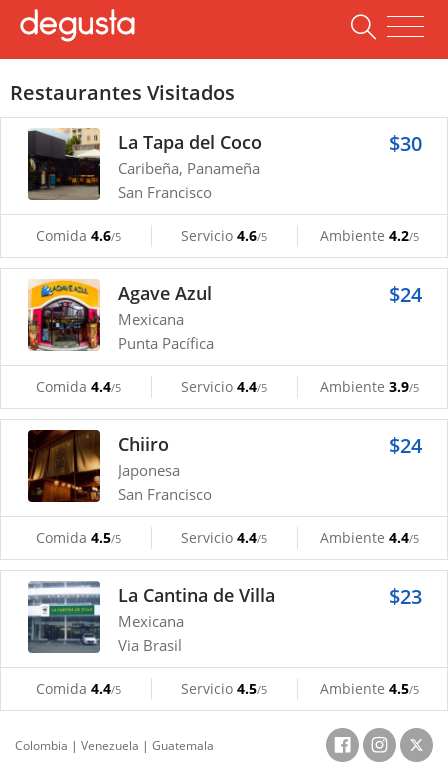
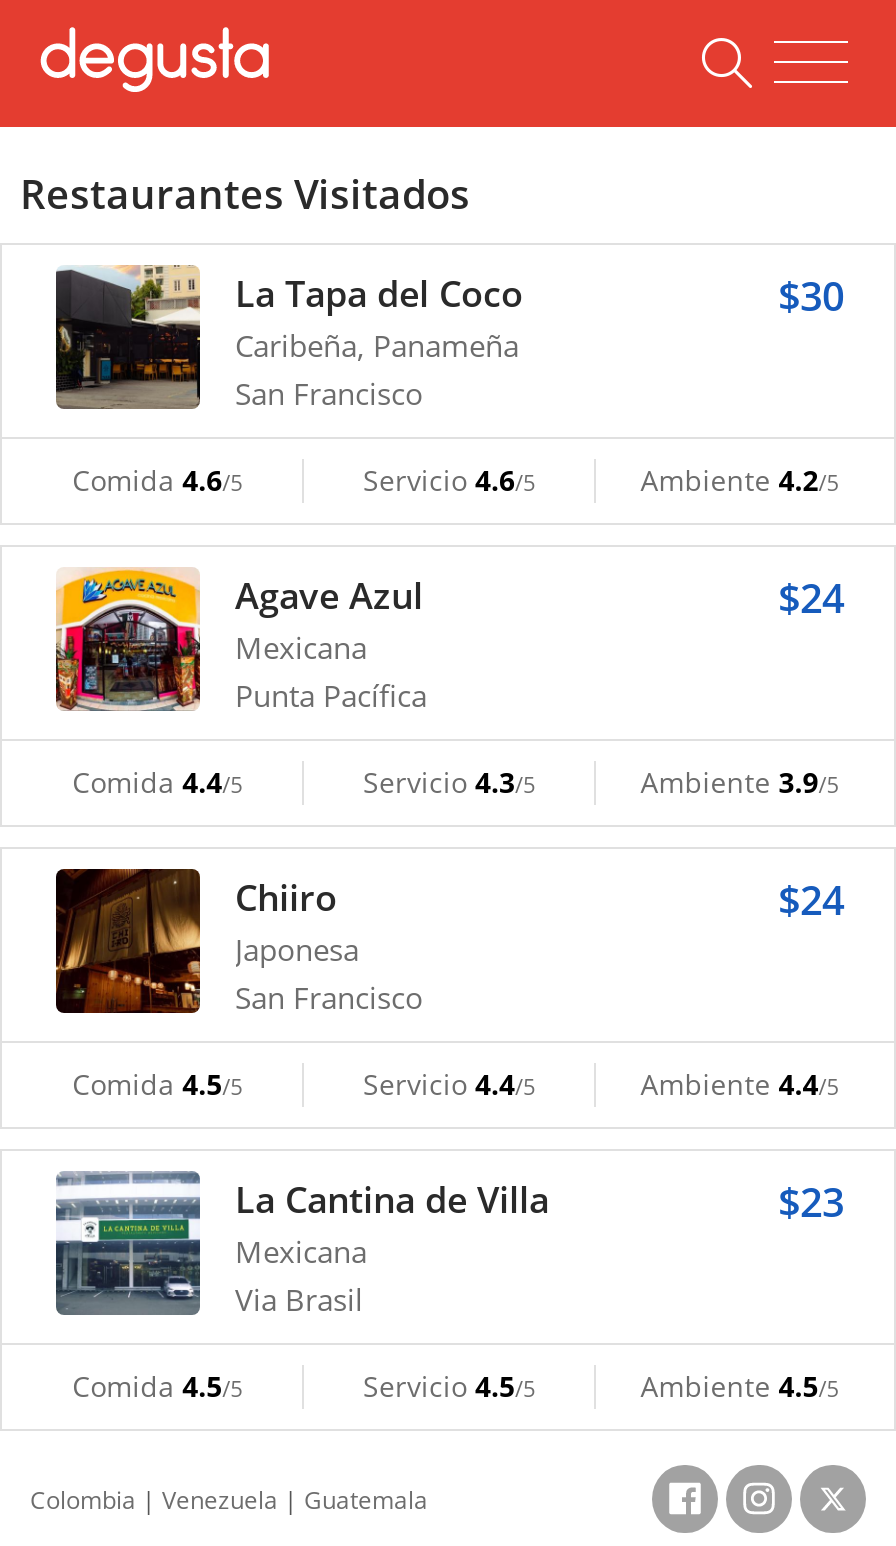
[181,377,267,396] Servicio 4.4/5 -> [363,763,535,801] Servicio 4.3/5
[36,679,121,698] Comida 4.4/5 -> [72,1367,242,1405] Comida 4.5/5

